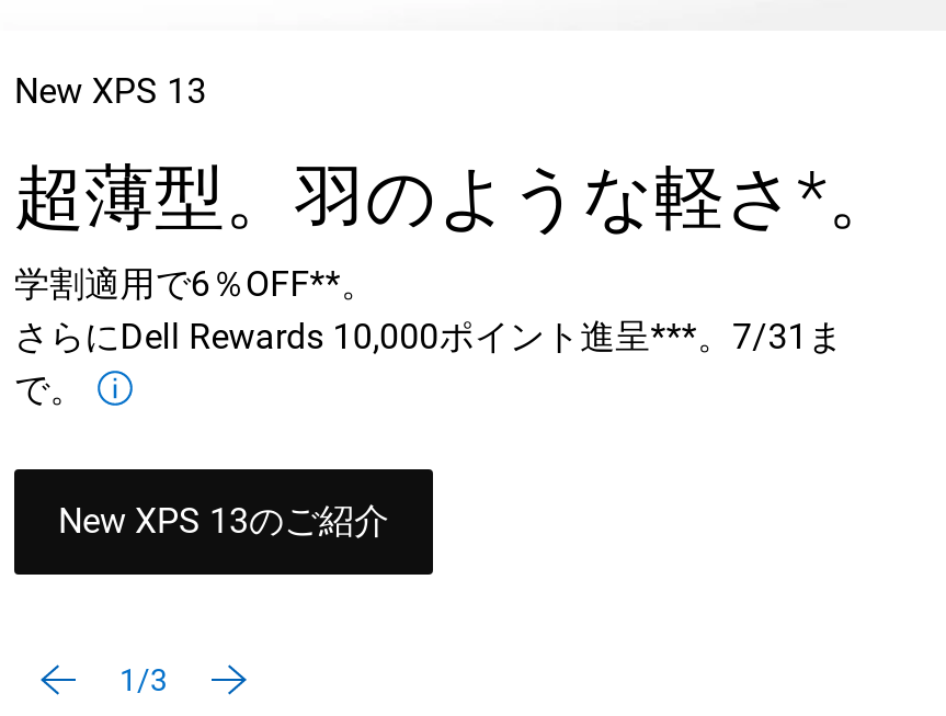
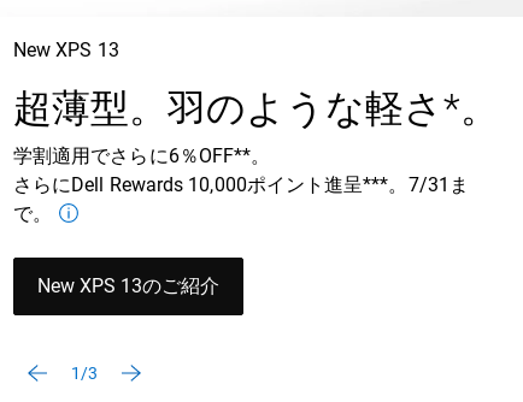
[14,263,376,305] 学割適用で6％OFF**。 -> [13,144,270,167] 学割適用でさらに6％OFF**。

